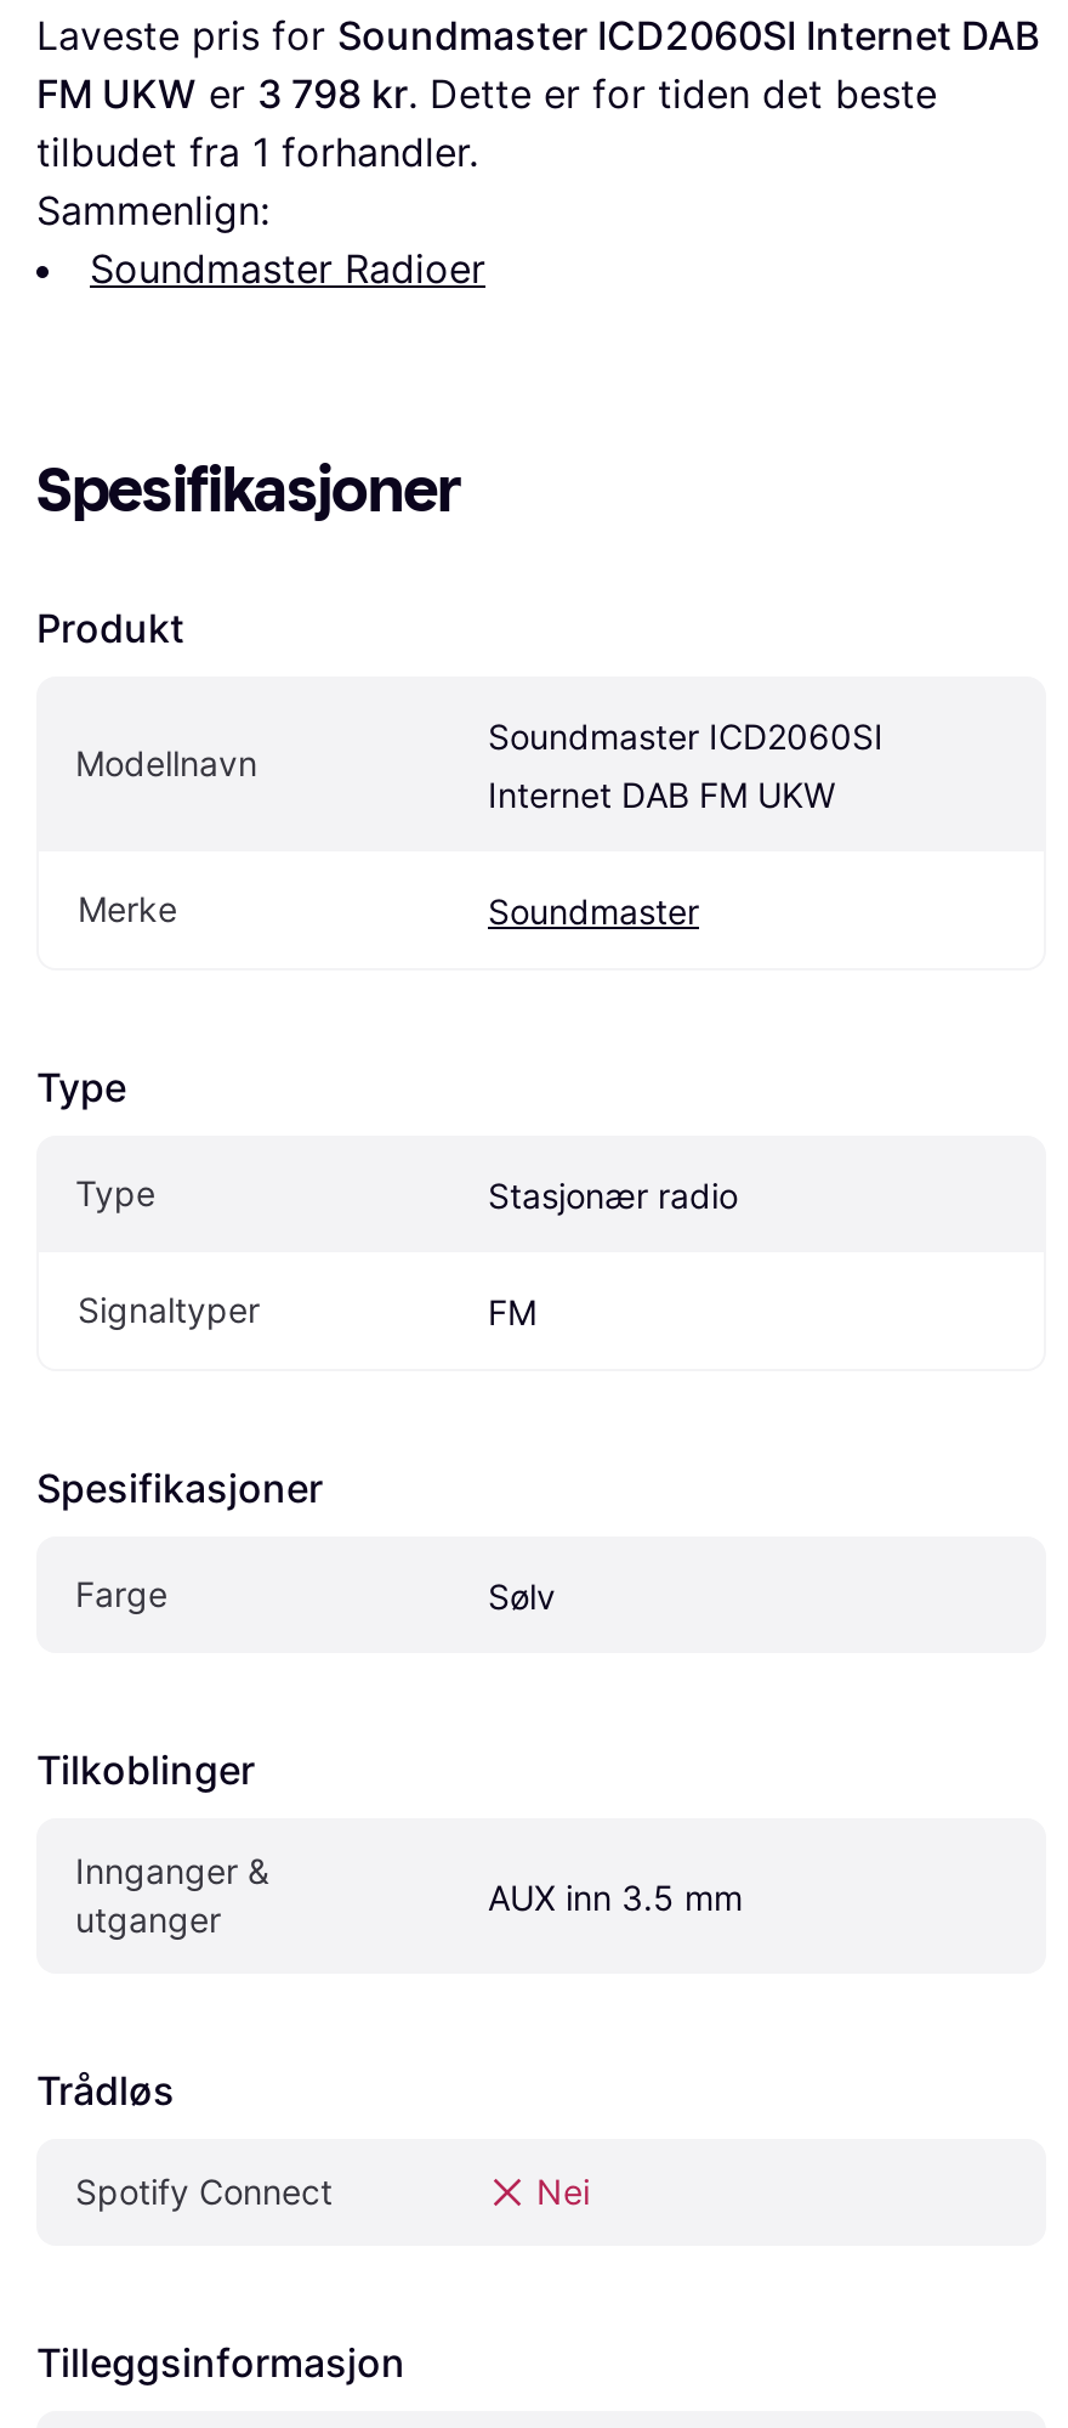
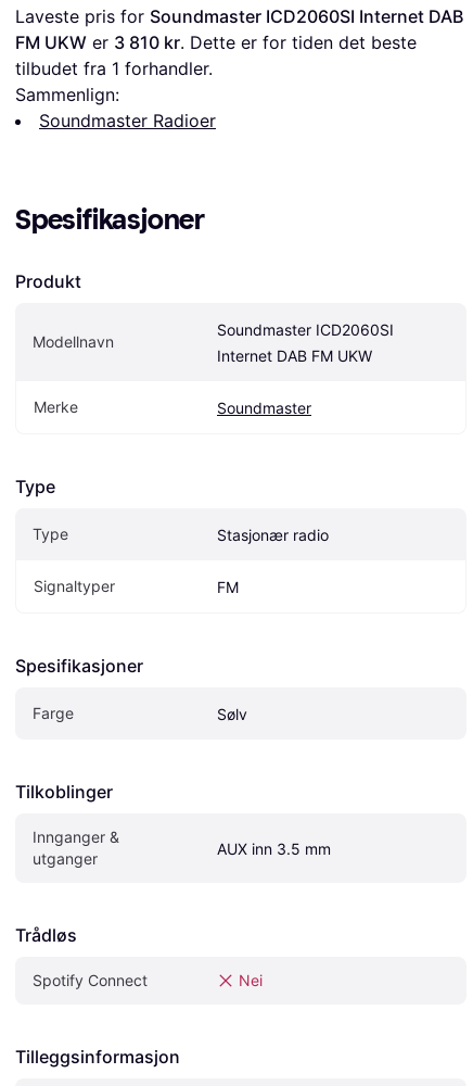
[36,69,937,118] FM UKW er 3 798 kr. Dette er for tiden det beste -> [15,32,417,53] FM UKW er 3 810 kr. Dette er for tiden det beste

